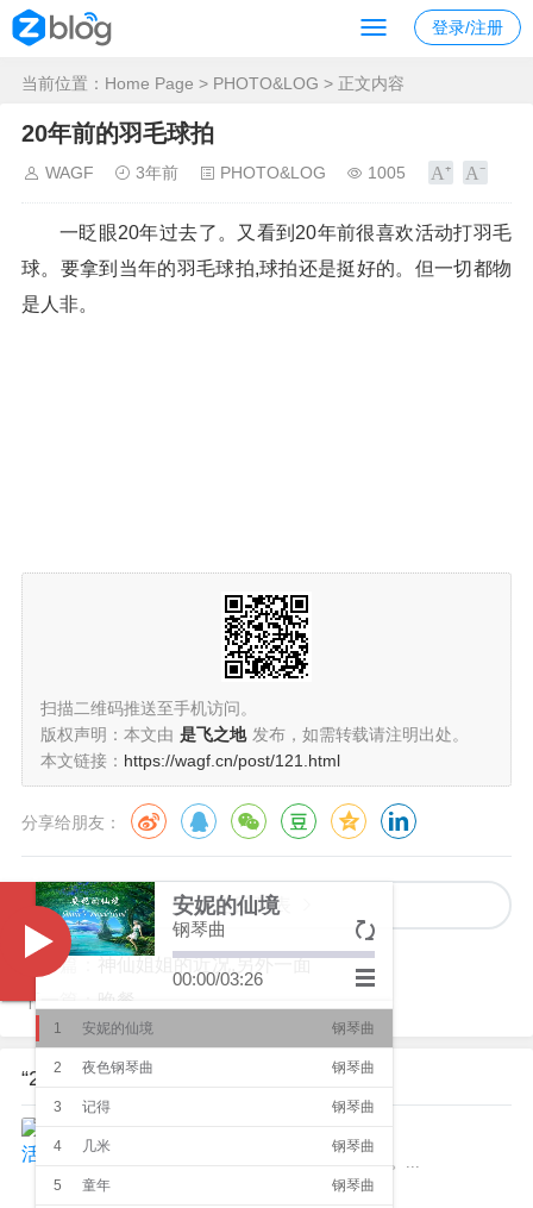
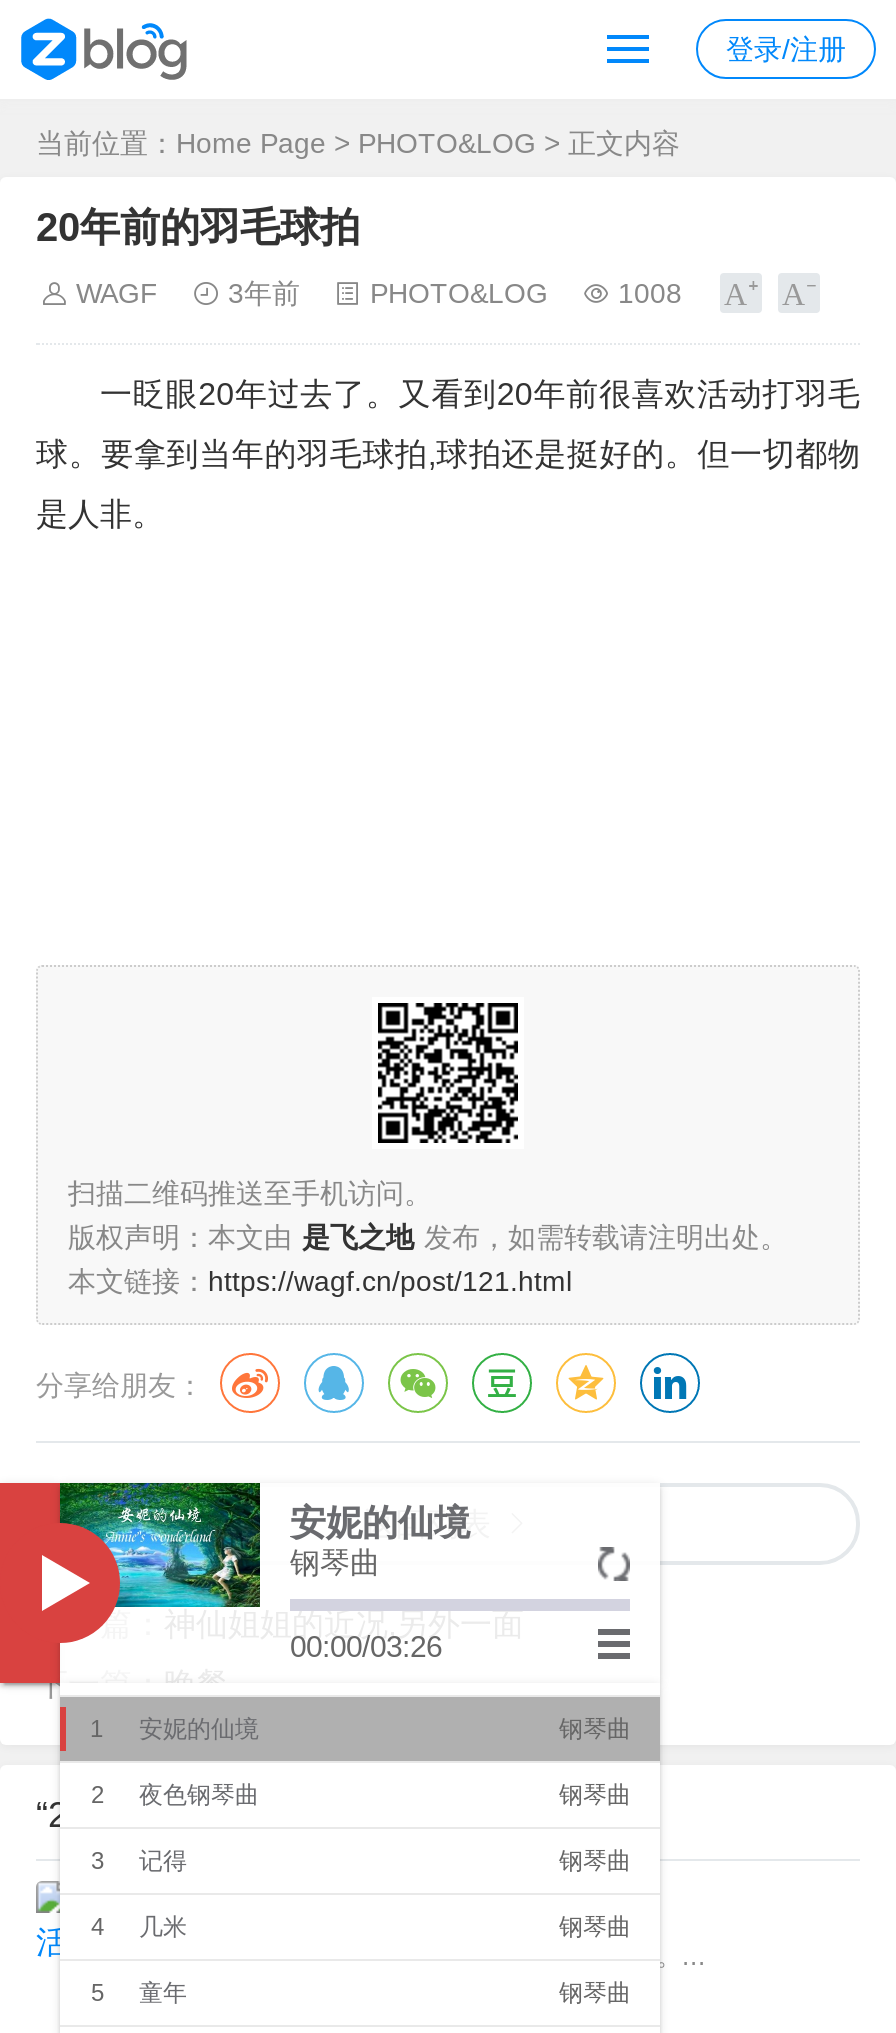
[368,163,406,182] 1005 -> [618,277,682,309] 1008

